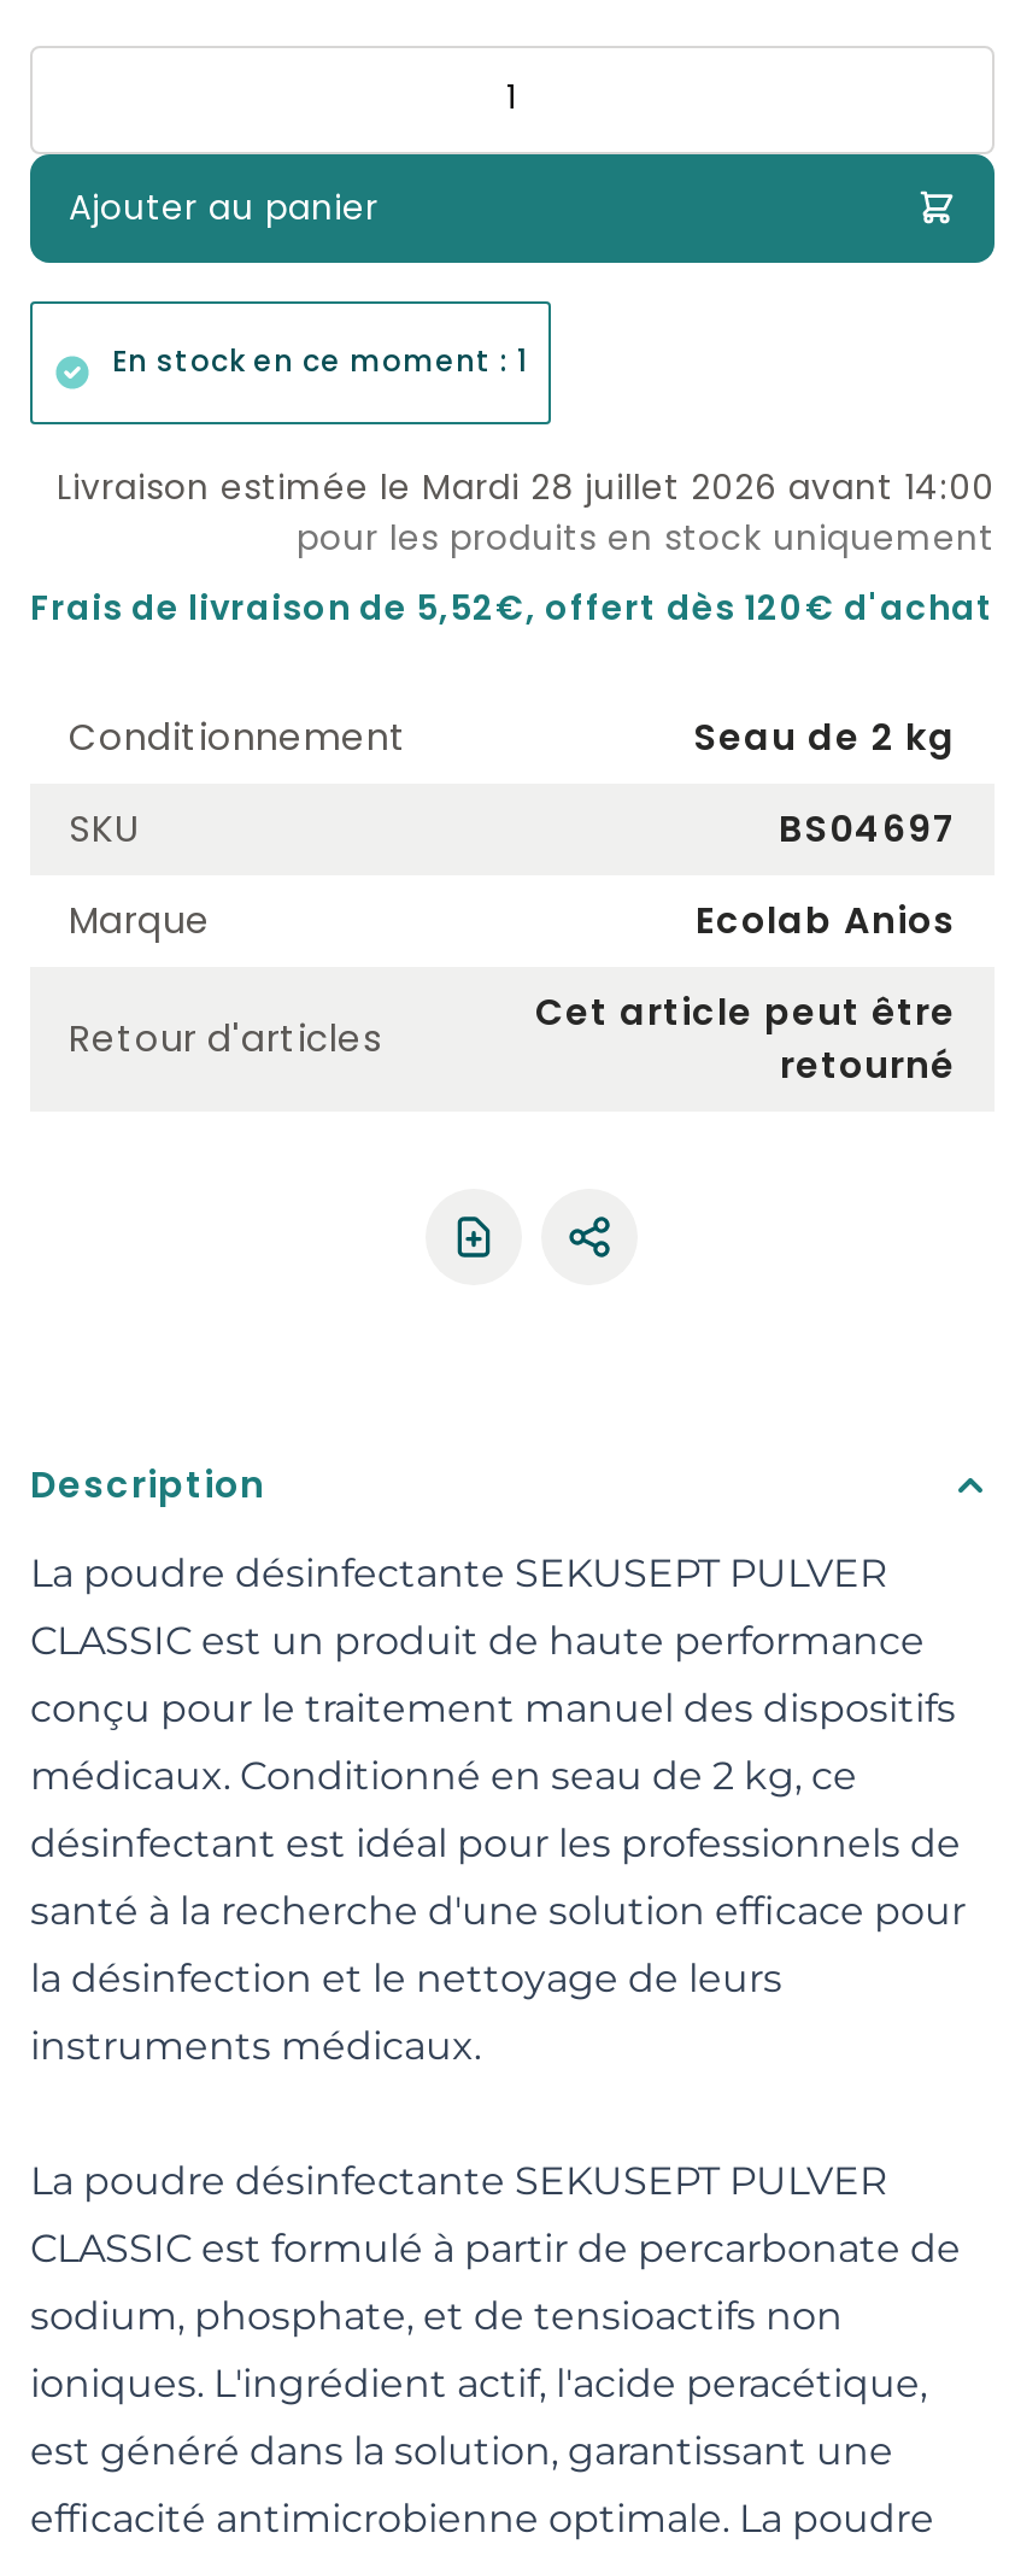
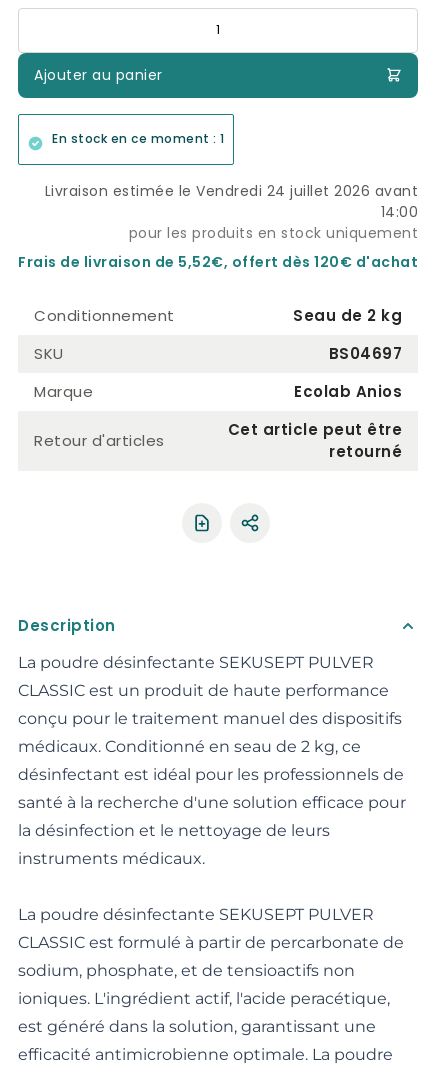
[57,462,995,511] Livraison estimée le Mardi 28 juillet 2026 avant 14:00 -> [44,181,418,222] Livraison estimée le Vendredi 24 juillet 2026 avant | 14:00

